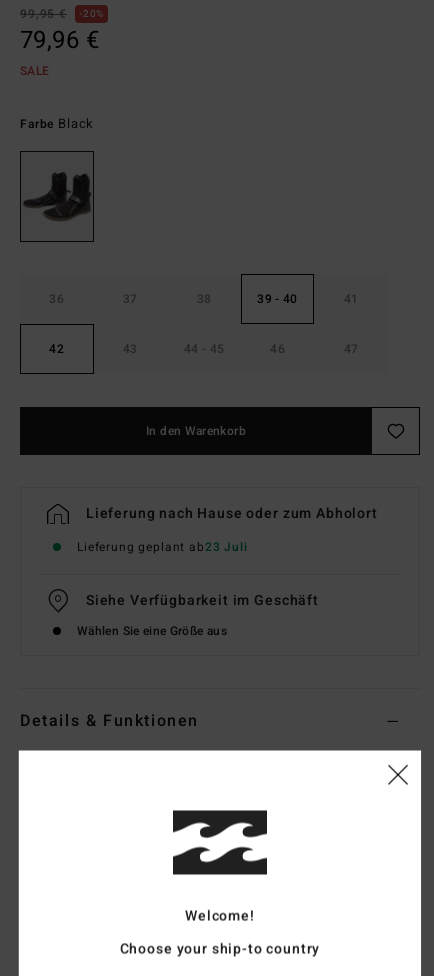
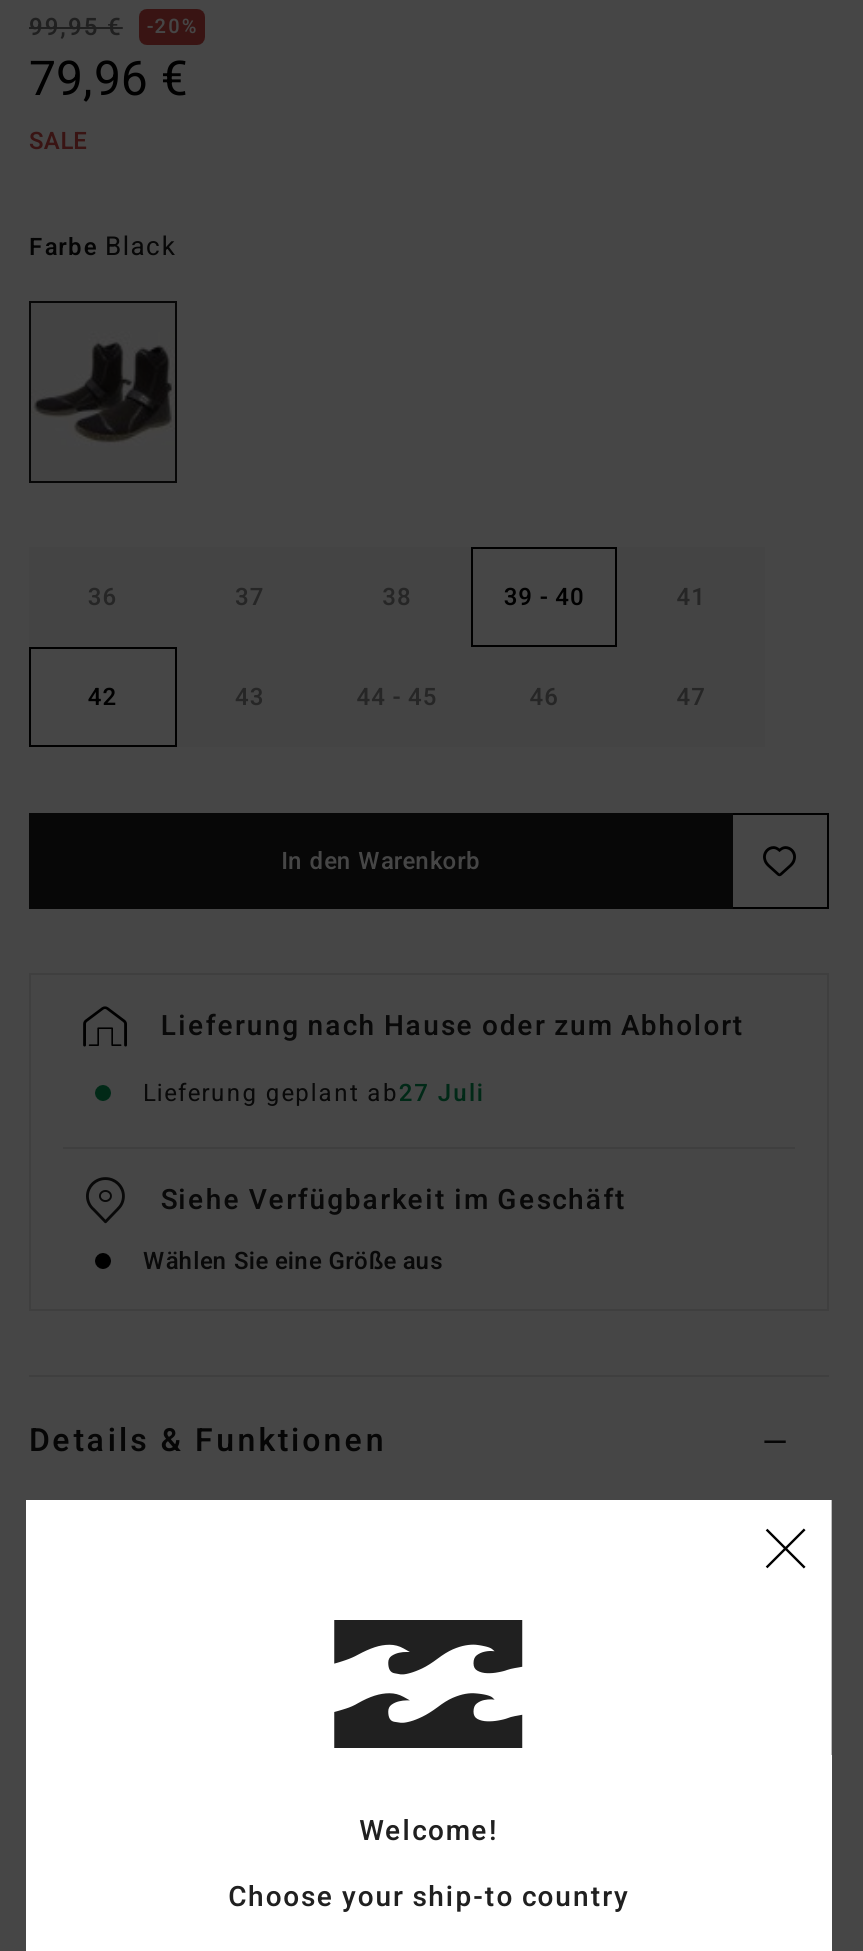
[77,538,248,556] Lieferung geplant ab23 Juli -> [143,1076,484,1112] Lieferung geplant ab27 Juli

